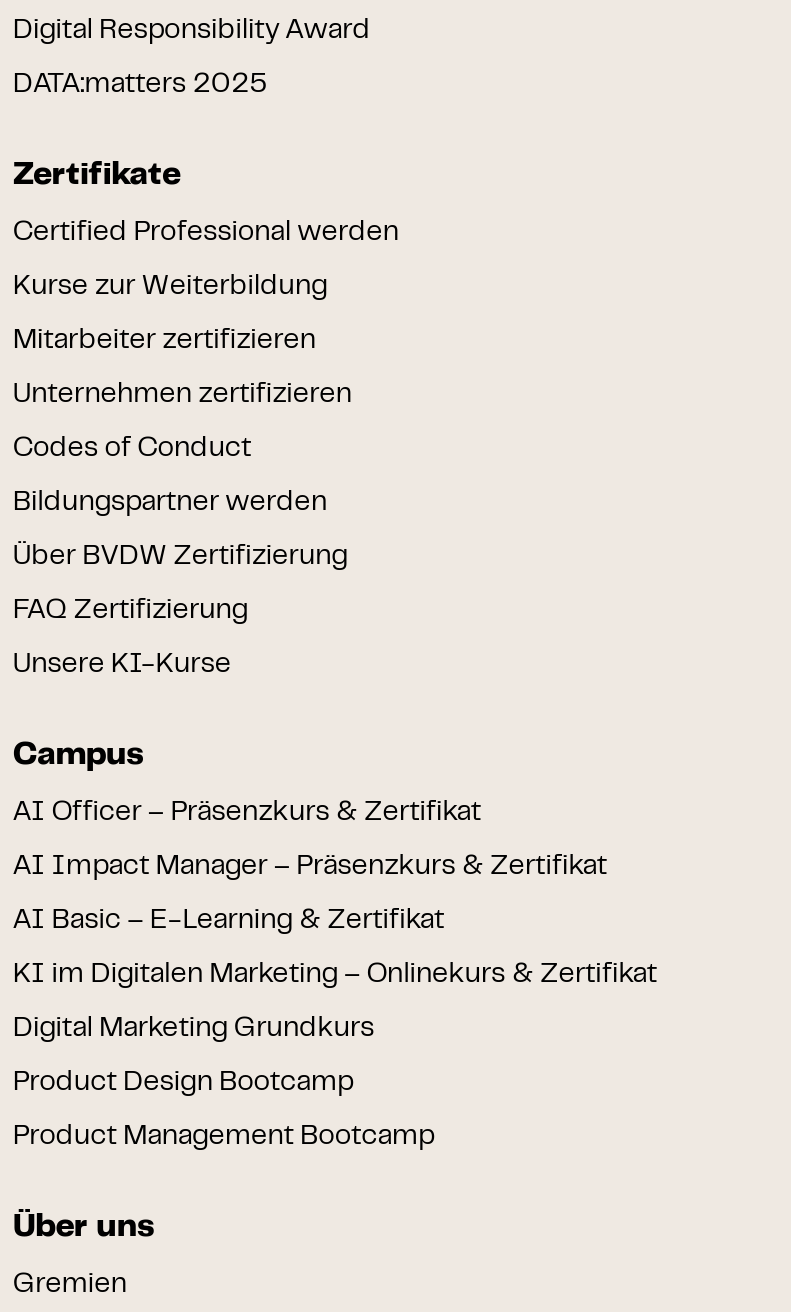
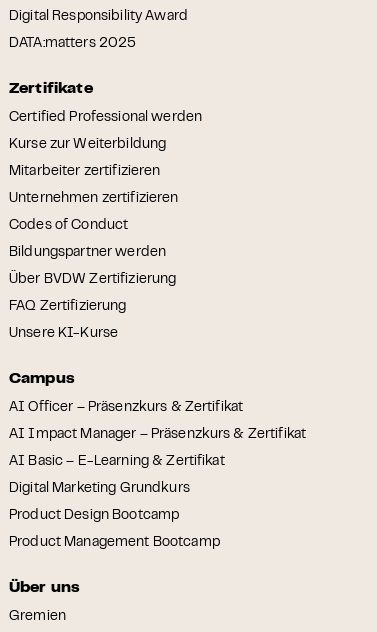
[13,964,657,988] KI im Digitalen Marketing – Onlinekurs & Zertifikat -> none

